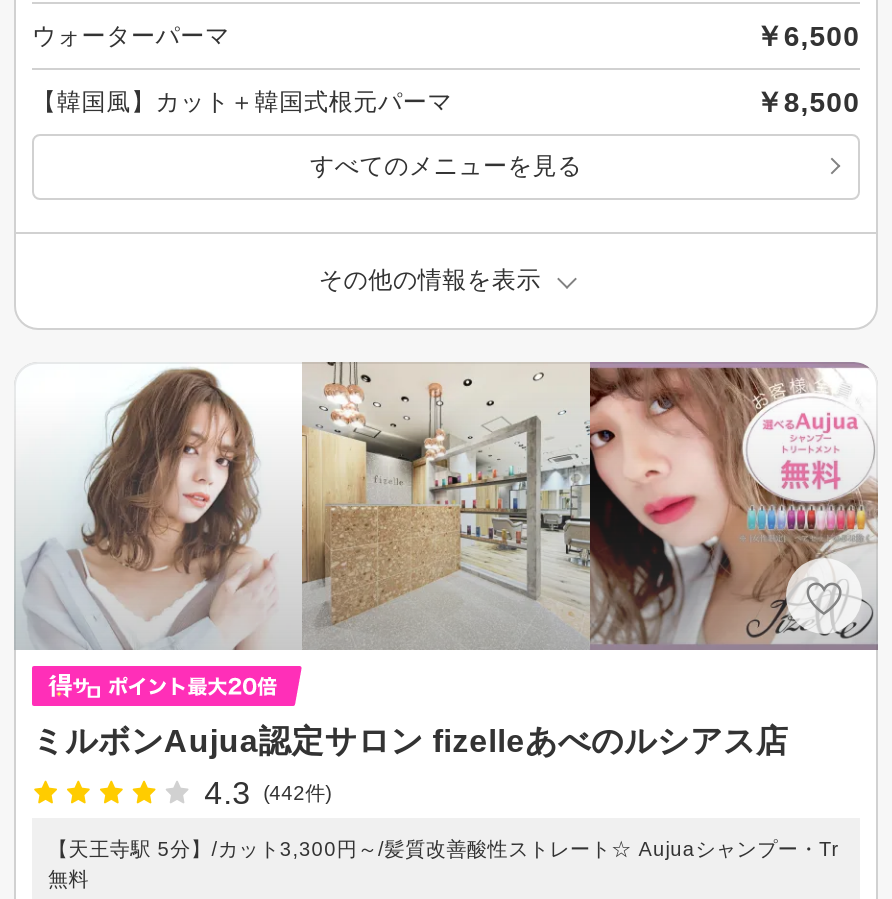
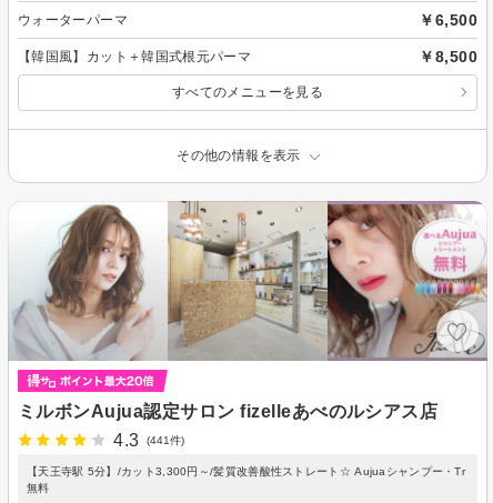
[204,775,331,809] 4.3 (442件) -> [113,430,184,449] 4.3 (441件)

